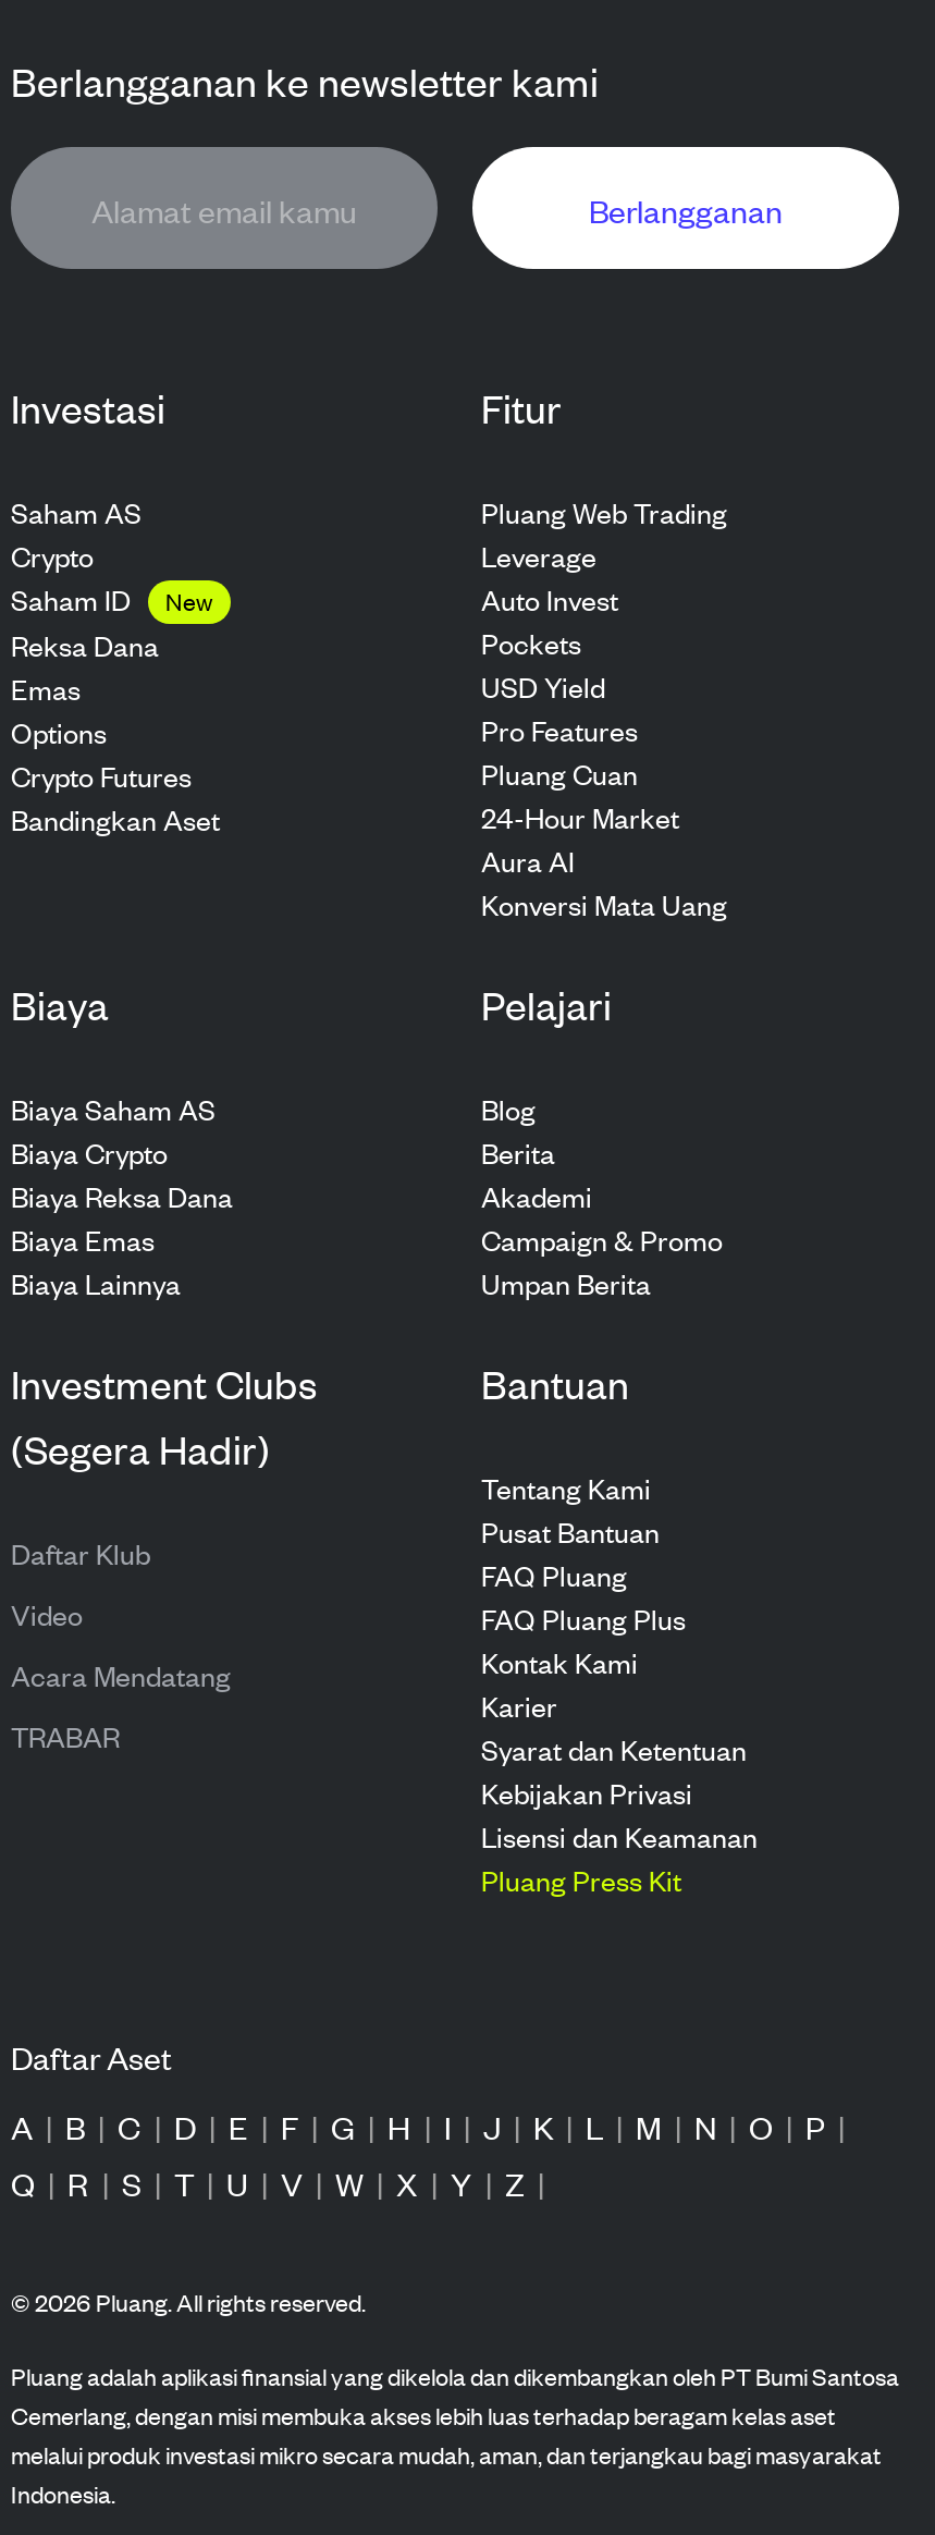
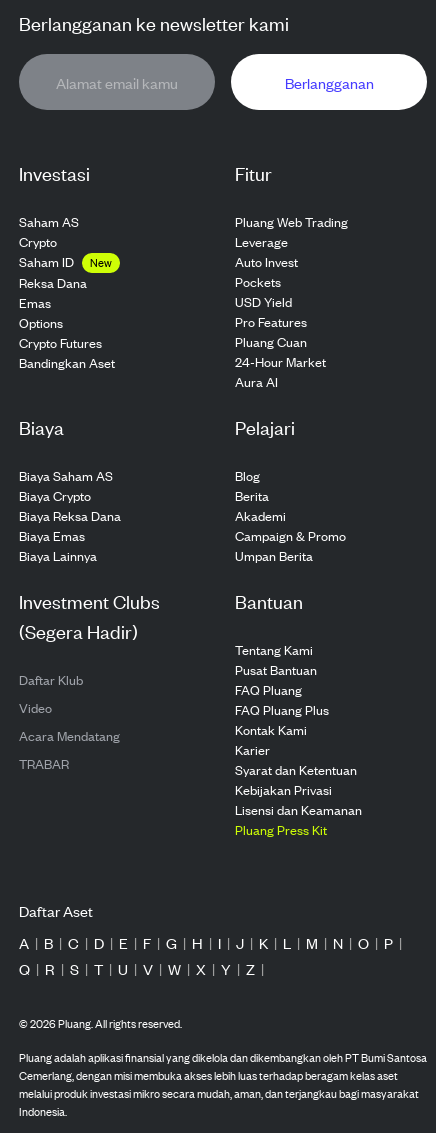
[481,883,727,924] Konversi Mata Uang -> none

